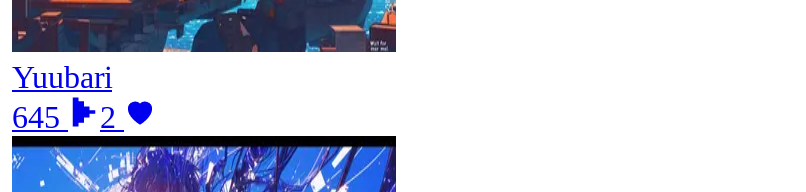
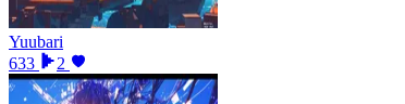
[12,101,116,135] 645 2 -> [9,54,65,73] 633 2

